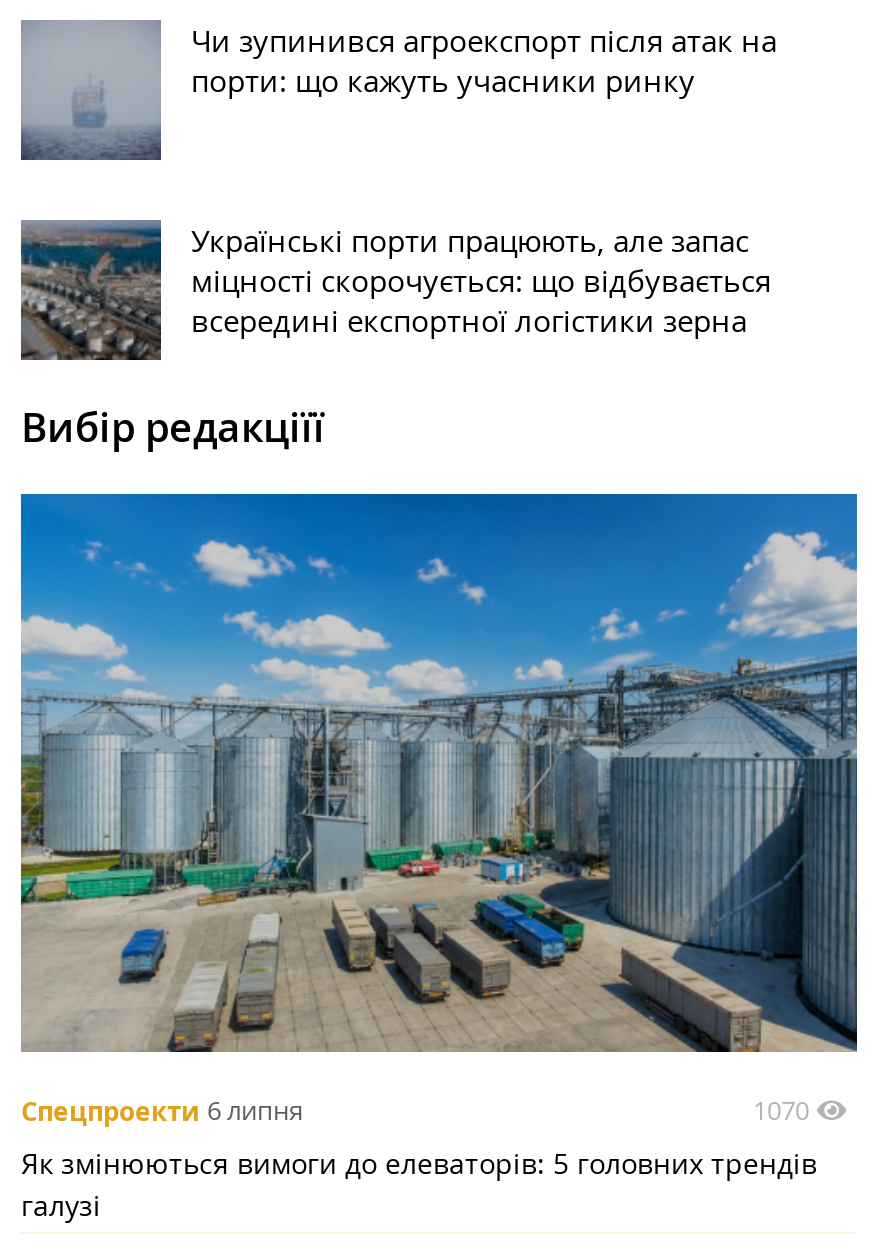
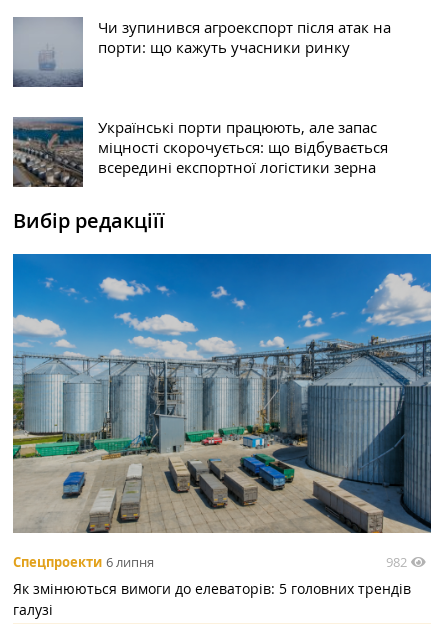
[753,1091,809,1127] 1070 -> [386,553,407,571] 982

